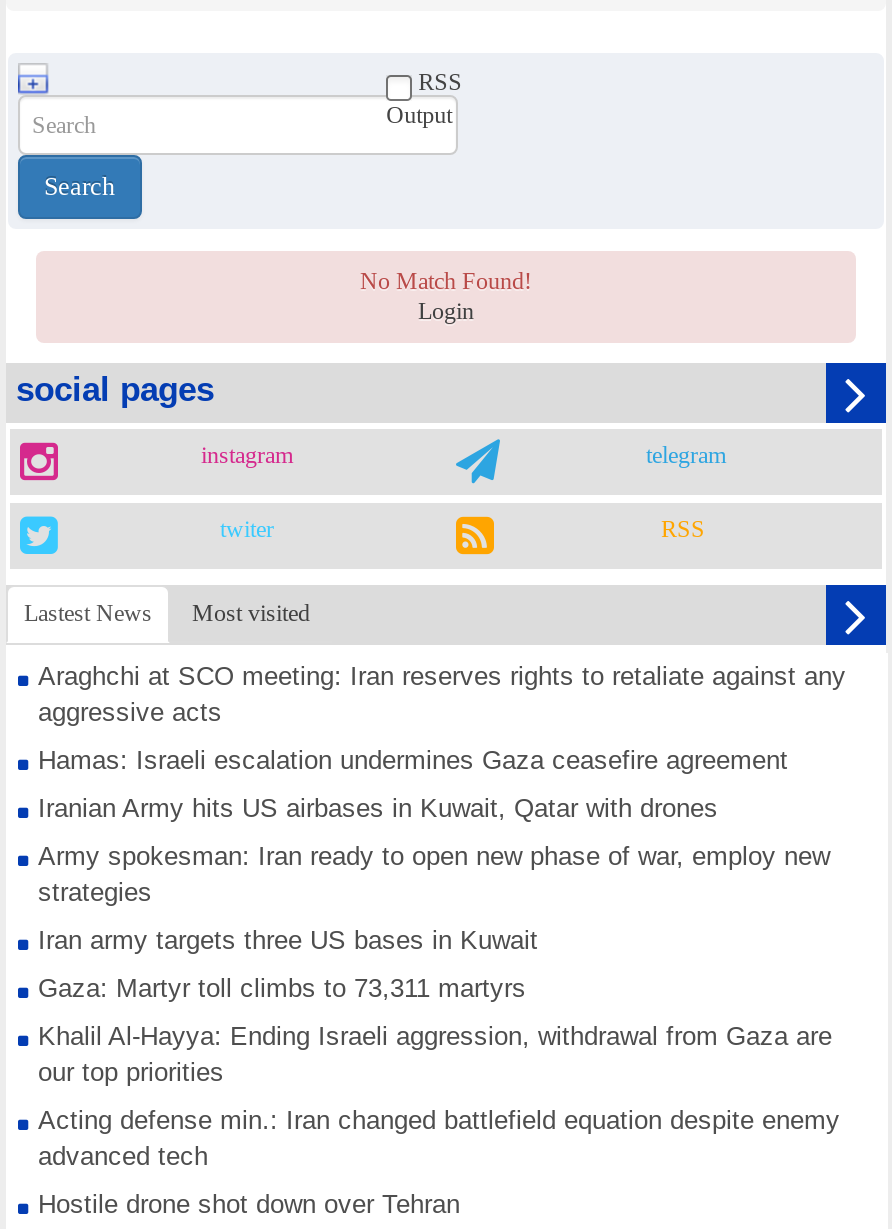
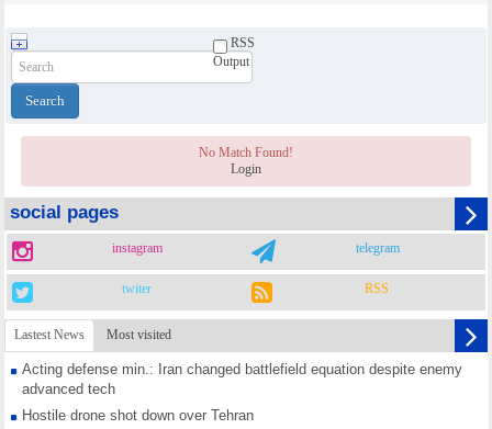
[38,661,846,1087] Araghchi at SCO meeting: Iran reserves rights to retaliate against any | aggressive acts | Hamas: Israeli escalation undermines Gaza ceasefire agreement | Iranian Army hits US airbases in Kuwait, Qatar with drones | Army spokesman: Iran ready to open new phase of war, employ new | strategies | Iran army targets three US bases in Kuwait | Gaza: Martyr toll climbs to 73,311 martyrs | Khalil Al-Hayya: Ending Israeli aggression, withdrawal from Gaza are | our top priorities -> none

